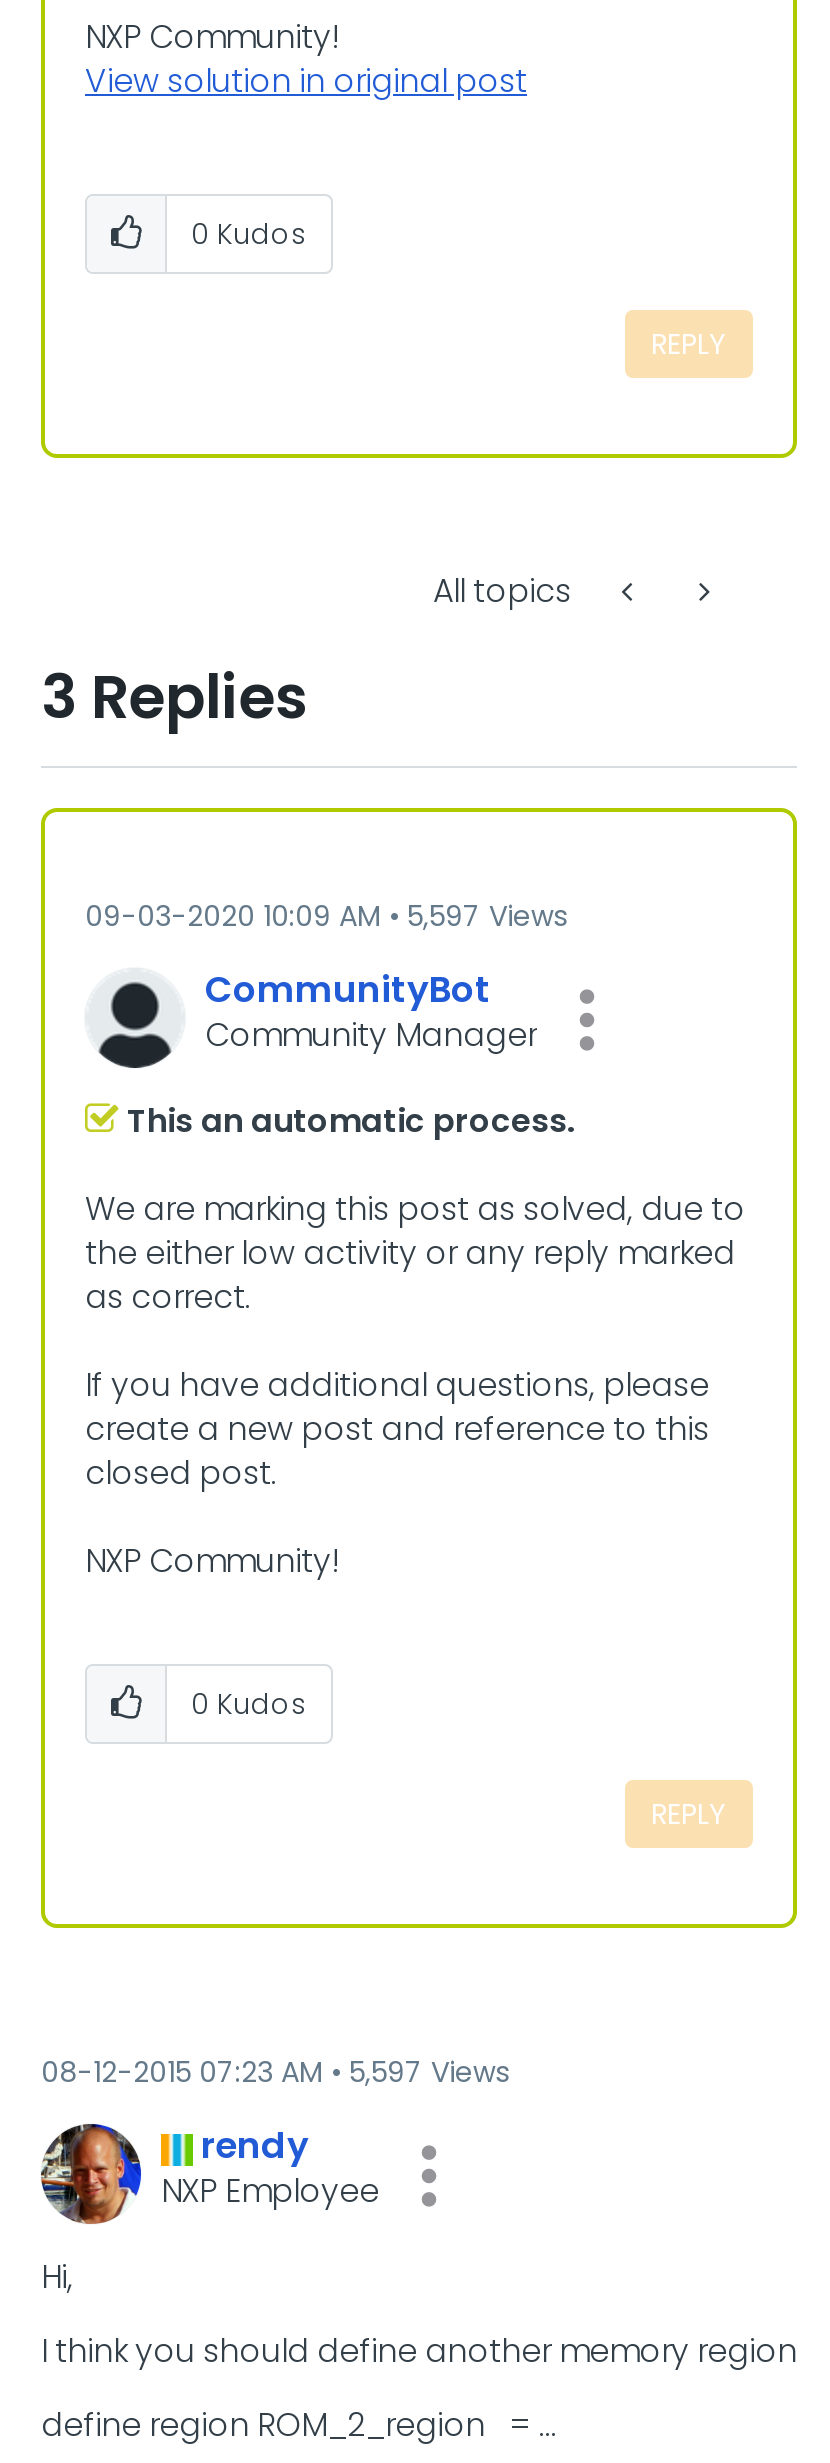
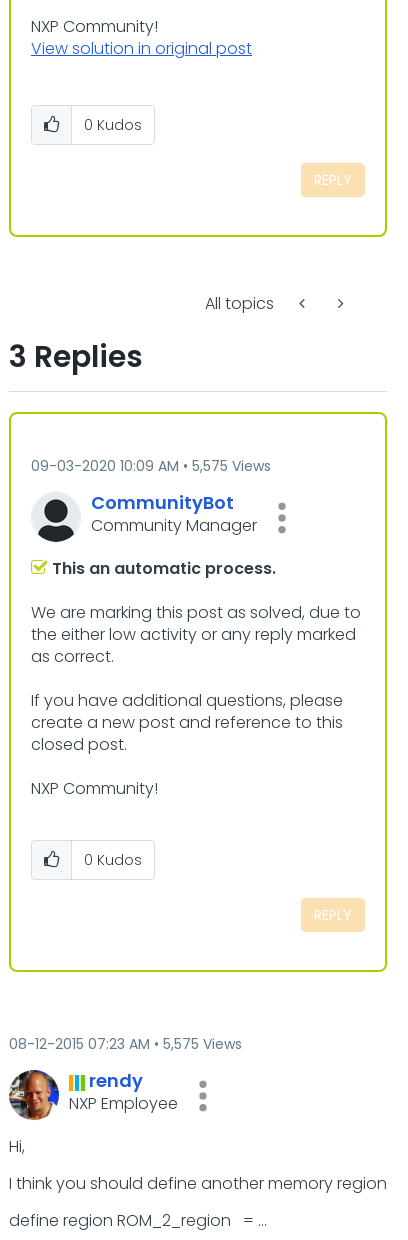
[85,896,567,936] 09-03-2020 10:09 AM 5,597 Views -> [31,456,271,476] 09-03-2020 10:09 AM 5,575 Views
[41,2052,509,2092] 08-12-2015 07:23 AM 5,597 Views -> [9,1034,242,1054] 08-12-2015 07:23 AM 5,575 Views

